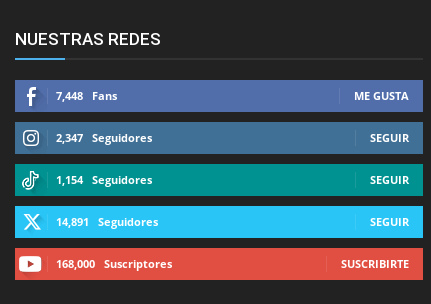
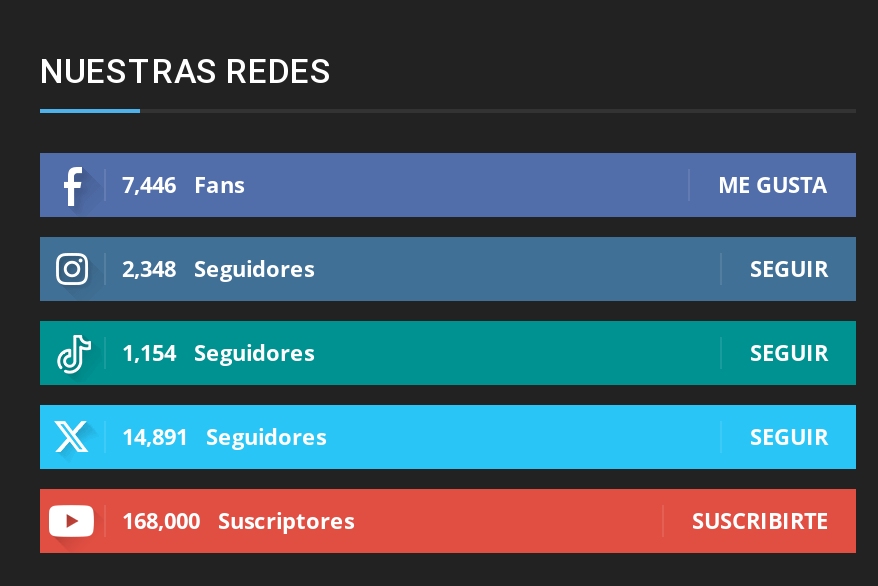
[56,88,117,103] 7,448 Fans -> [122,169,244,199] 7,446 Fans
[56,130,152,145] 2,347 Seguidores -> [122,253,314,283] 2,348 Seguidores

